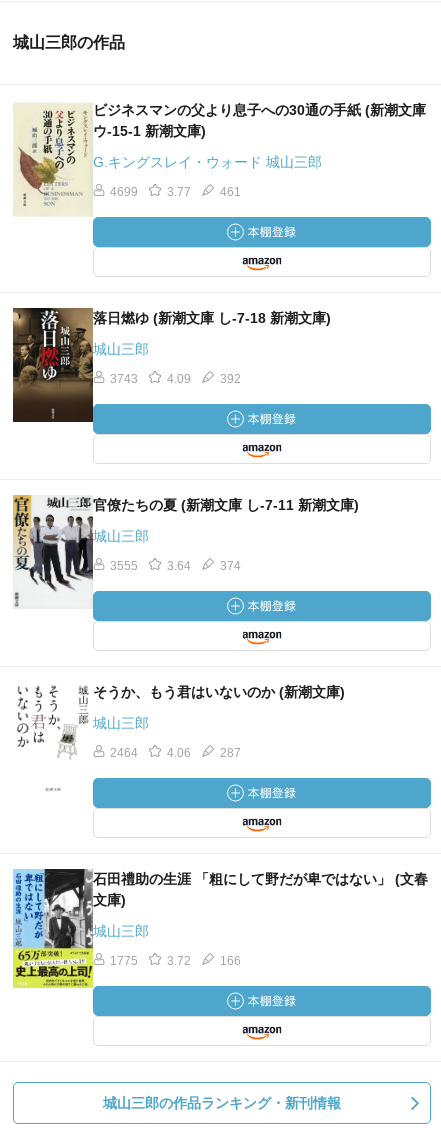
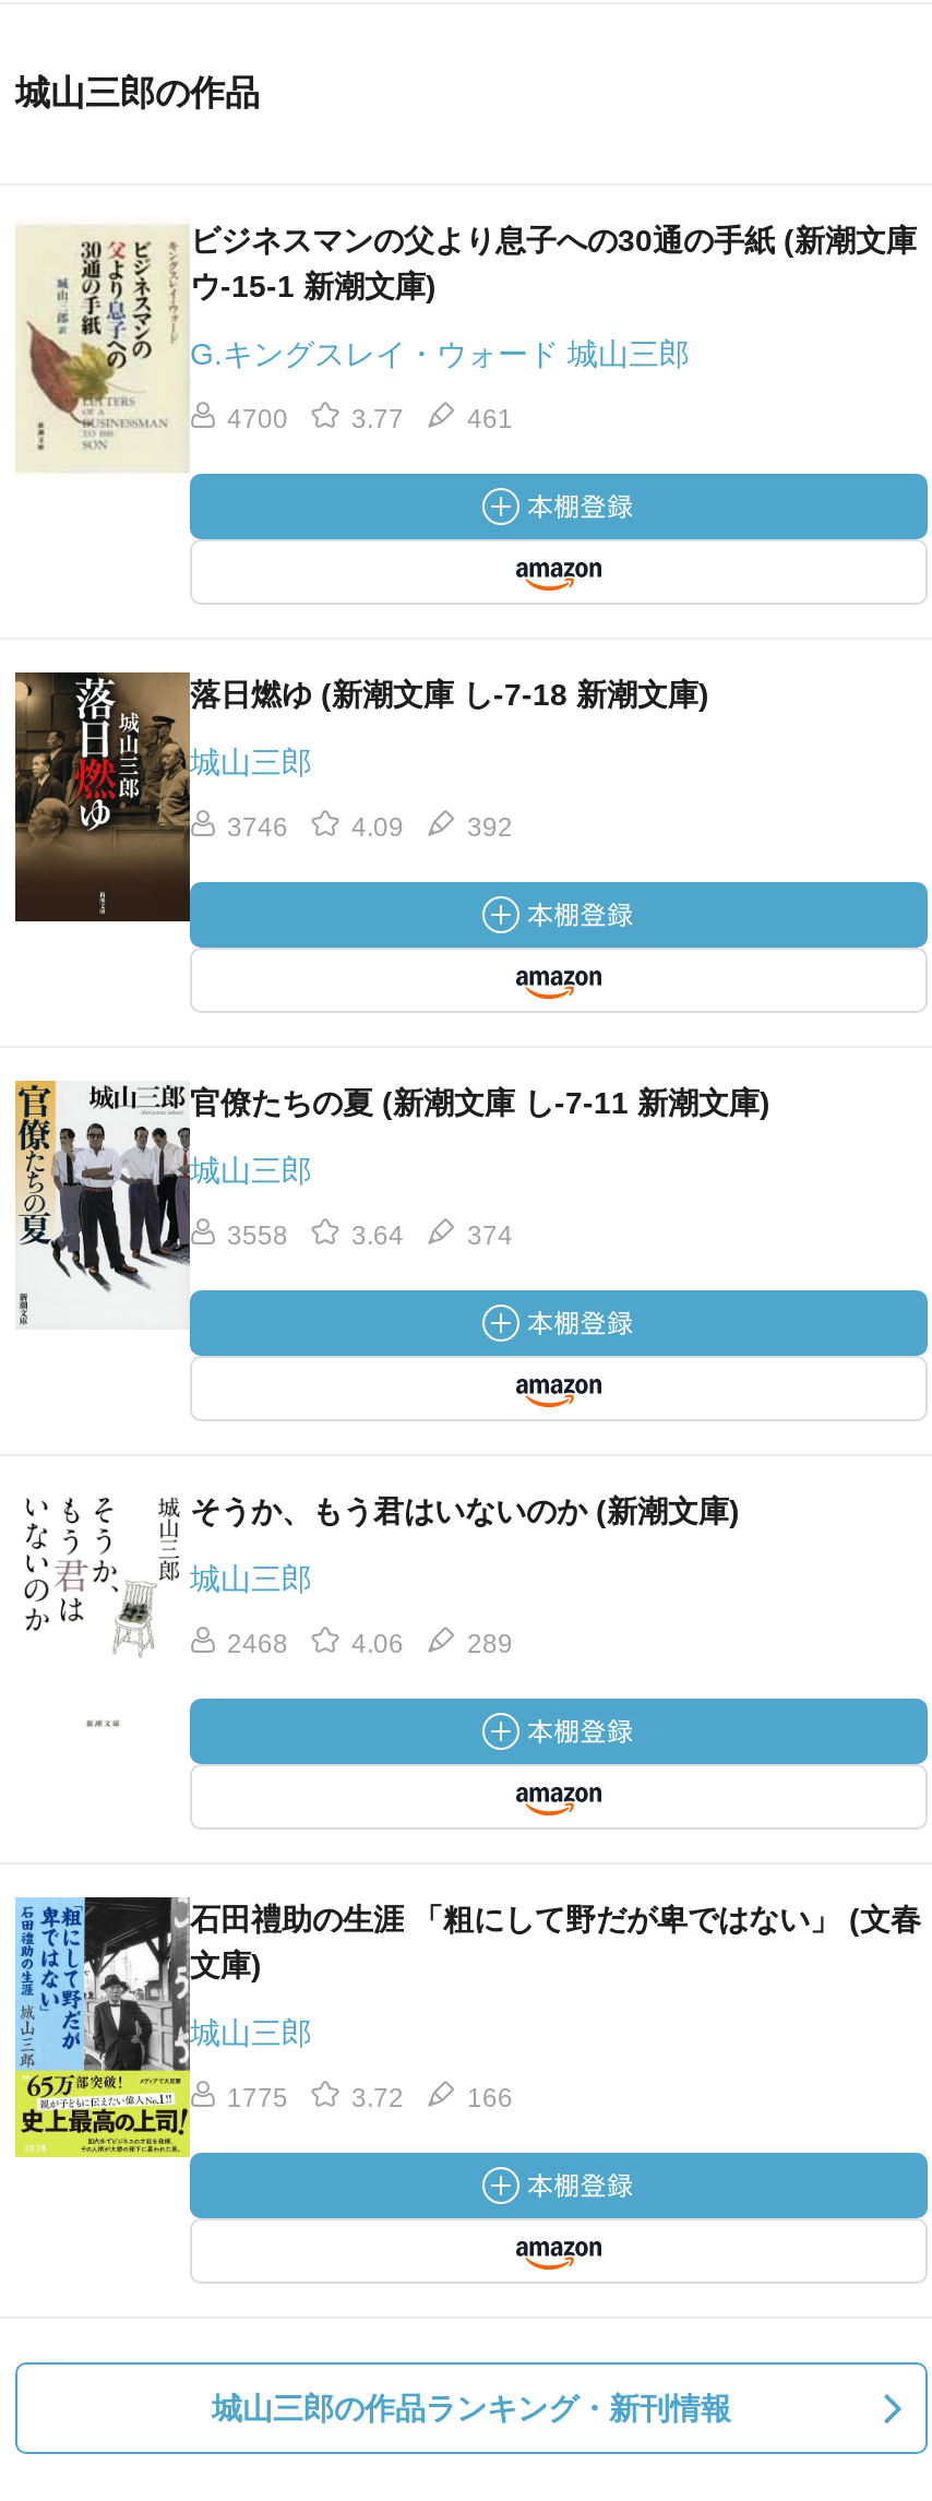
[110,185,138,199] 4699 -> [227,404,288,434] 4700
[110,372,138,386] 3743 -> [227,812,288,843] 3746
[110,559,138,573] 3555 -> [227,1220,288,1251] 3558
[110,746,138,760] 2464 -> [227,1629,288,1659] 2468
[220,746,241,760] 287 -> [467,1629,513,1659] 289

